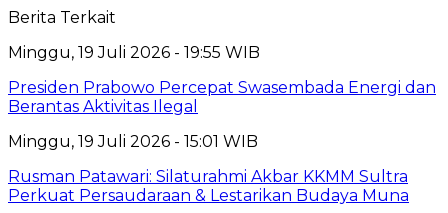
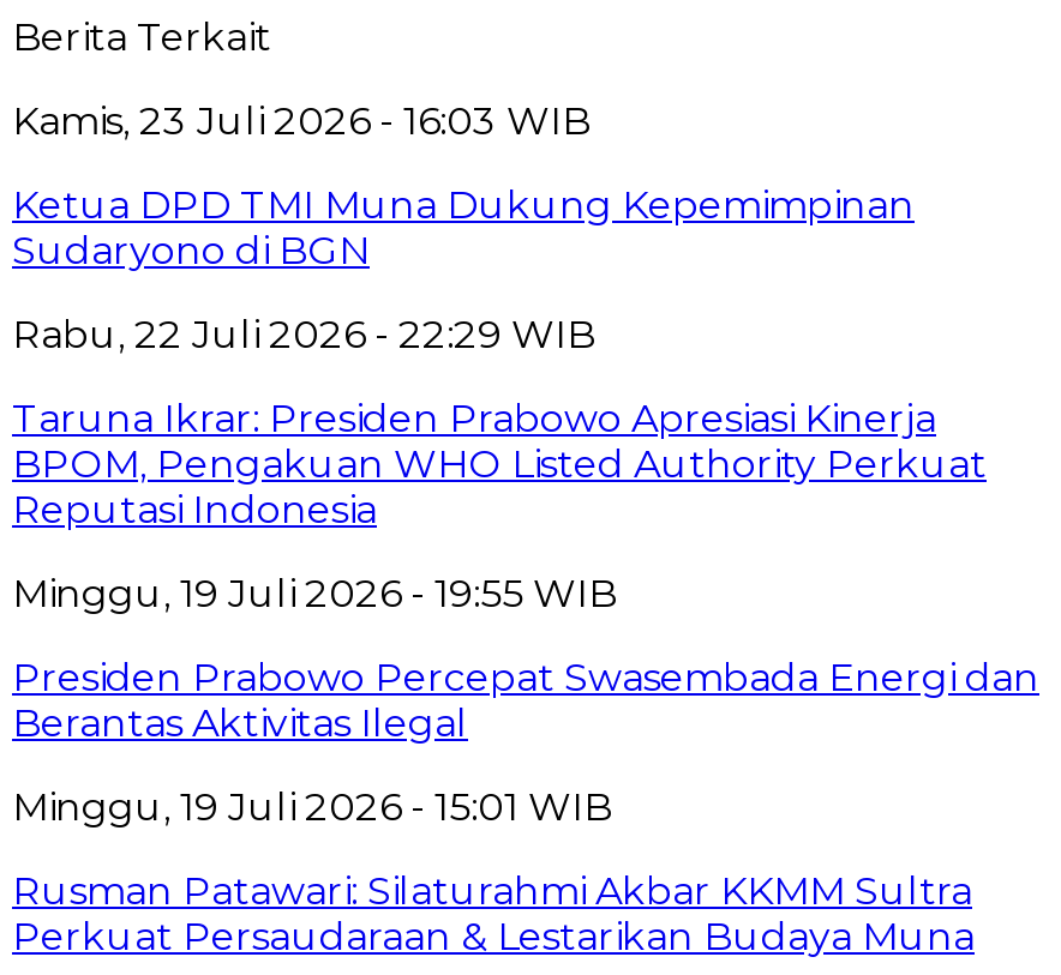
none -> [12,98,987,532] Kamis, 23 Juli 2026 - 16:03 WIB | Ketua DPD TMI Muna Dukung Kepemimpinan | Sudaryono di BGN | Rabu, 22 Juli 2026 - 22:29 WIB | Taruna Ikrar: Presiden Prabowo Apresiasi Kinerja | BPOM, Pengakuan WHO Listed Authority Perkuat | Reputasi Indonesia

